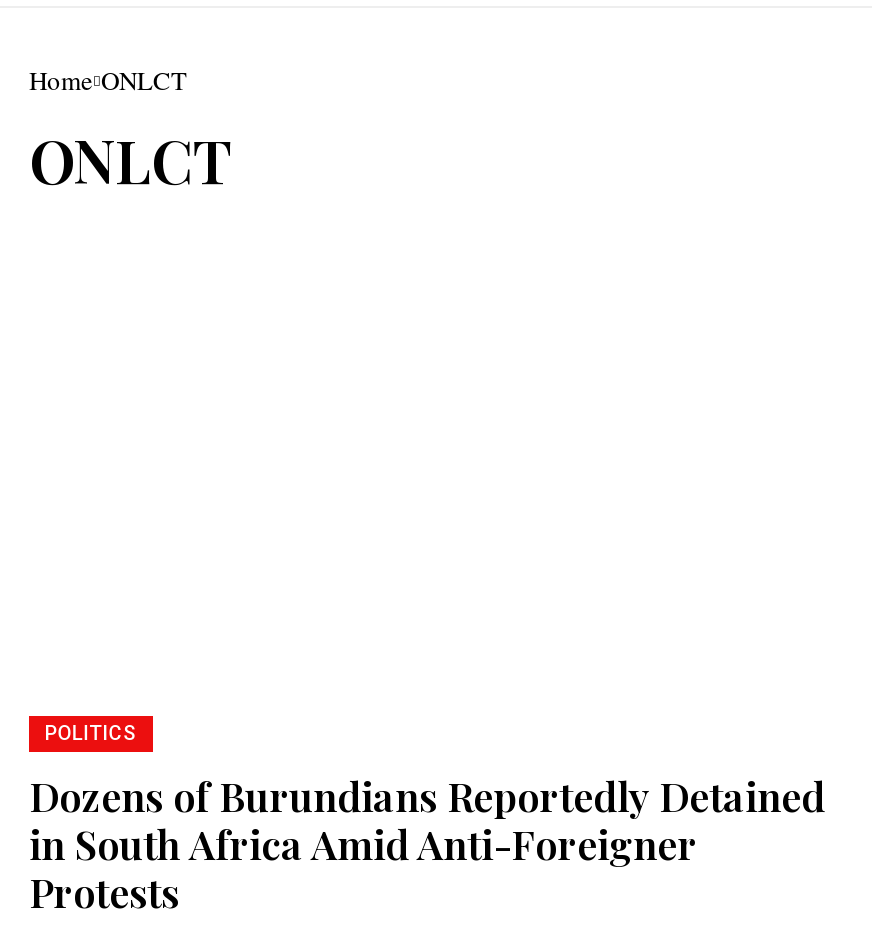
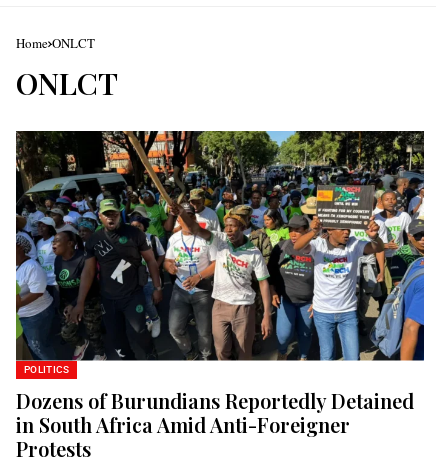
none -> [15,130,425,362] [image]

